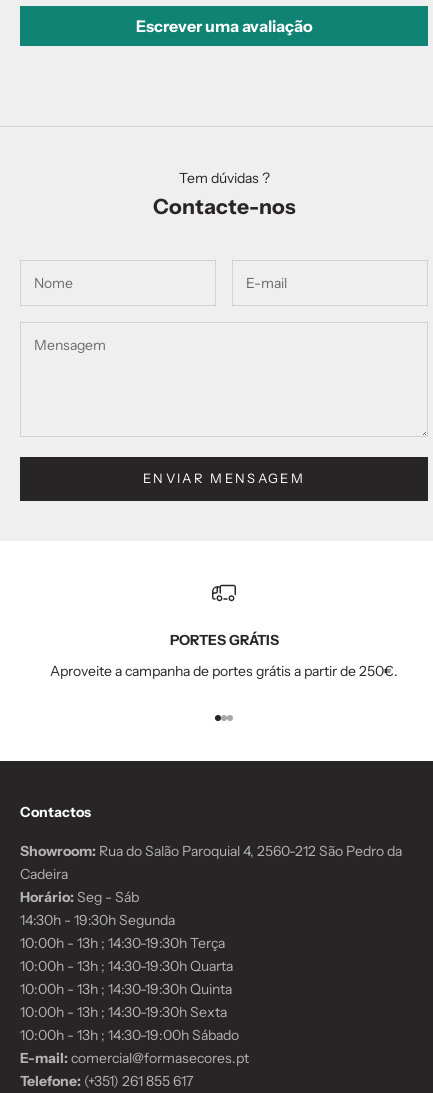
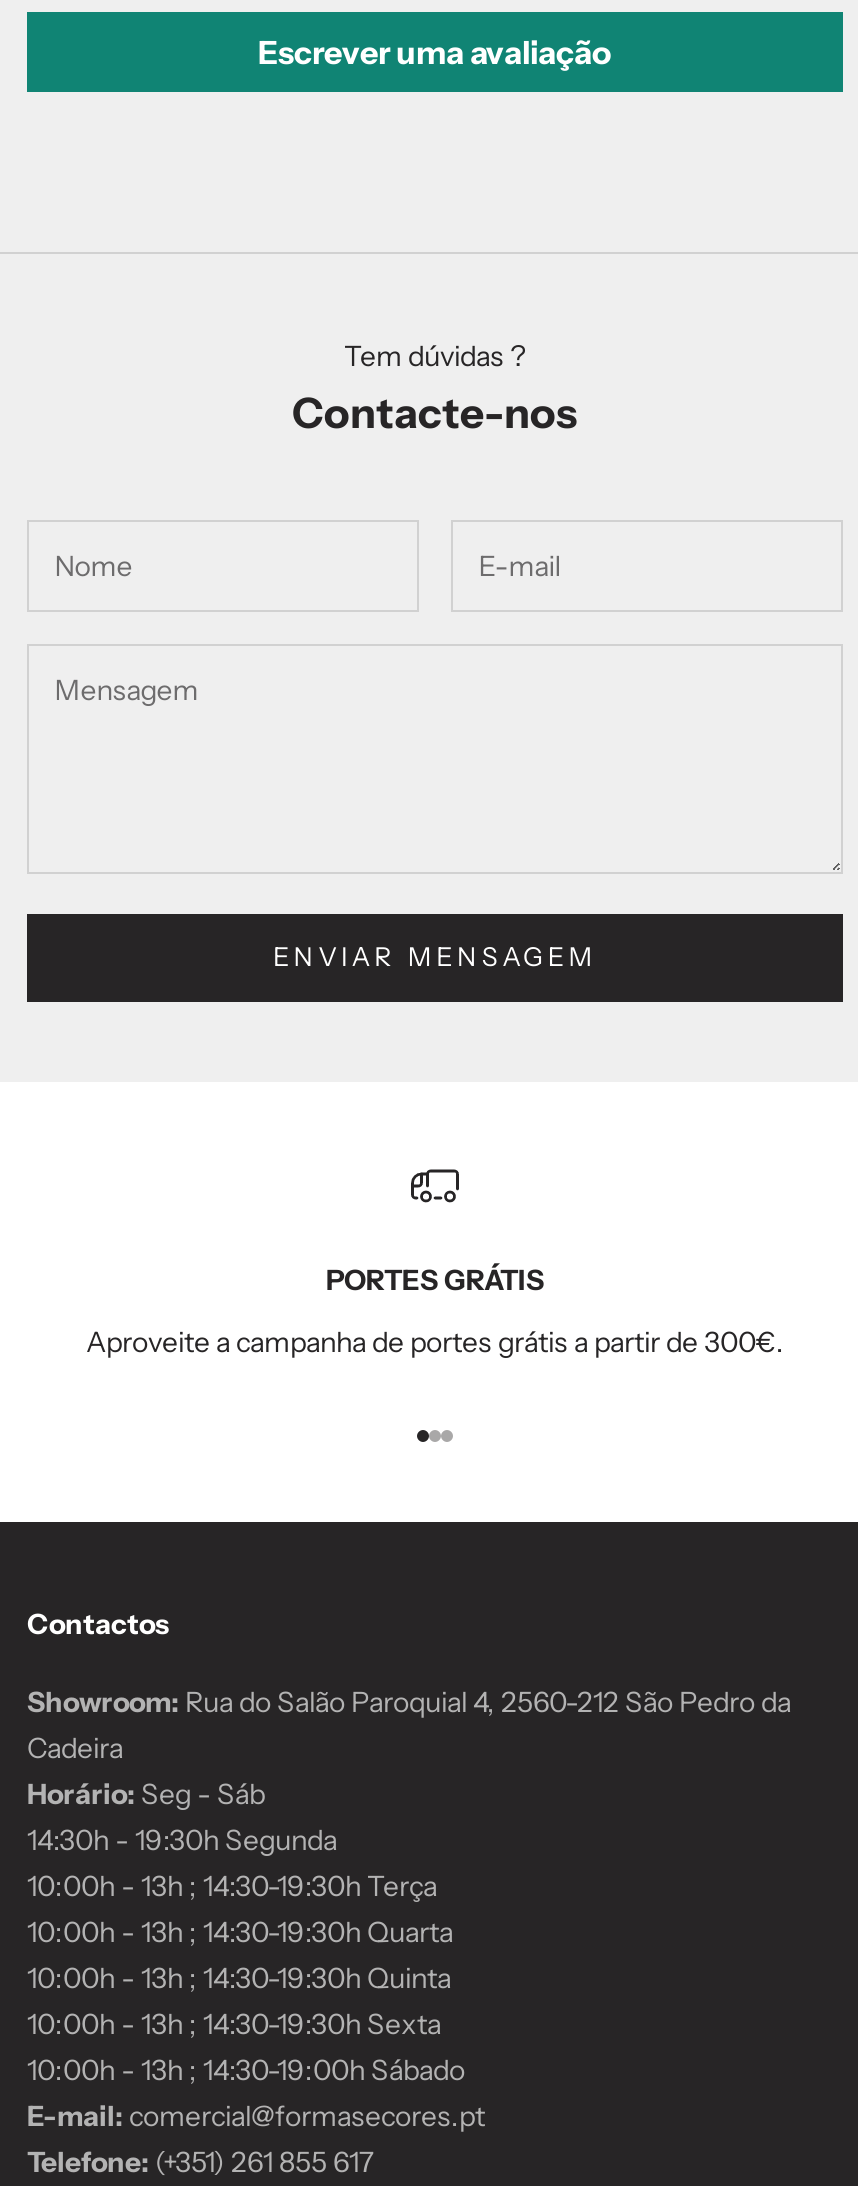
[50,662,398,680] Aproveite a campanha de portes grátis a partir de 250€. -> [86,1324,784,1360] Aproveite a campanha de portes grátis a partir de 300€.

